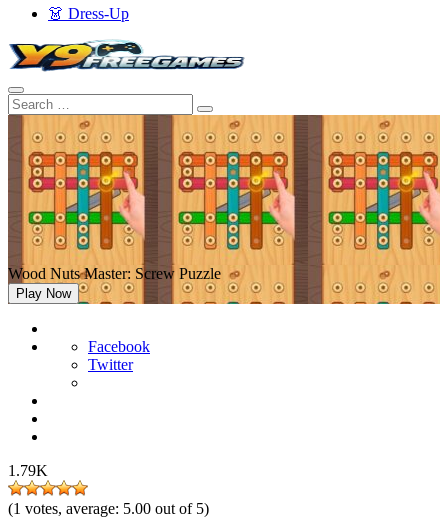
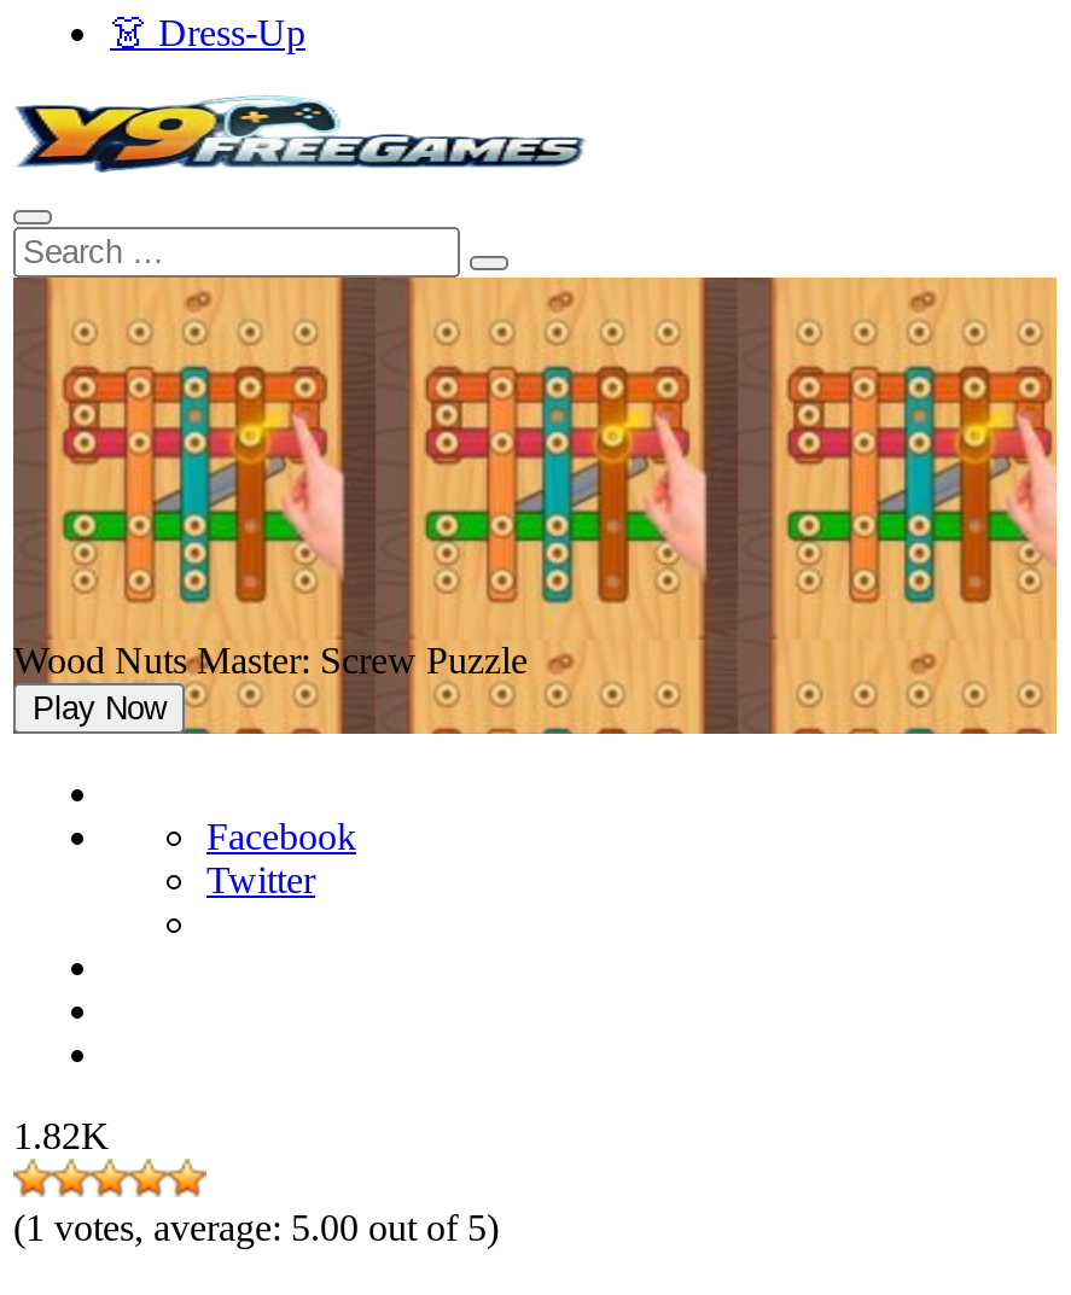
[8,462,48,479] 1.79K -> [13,1115,110,1156] 1.82K

